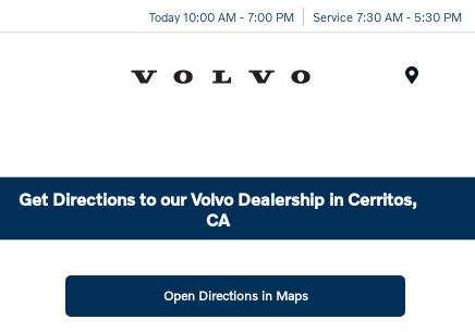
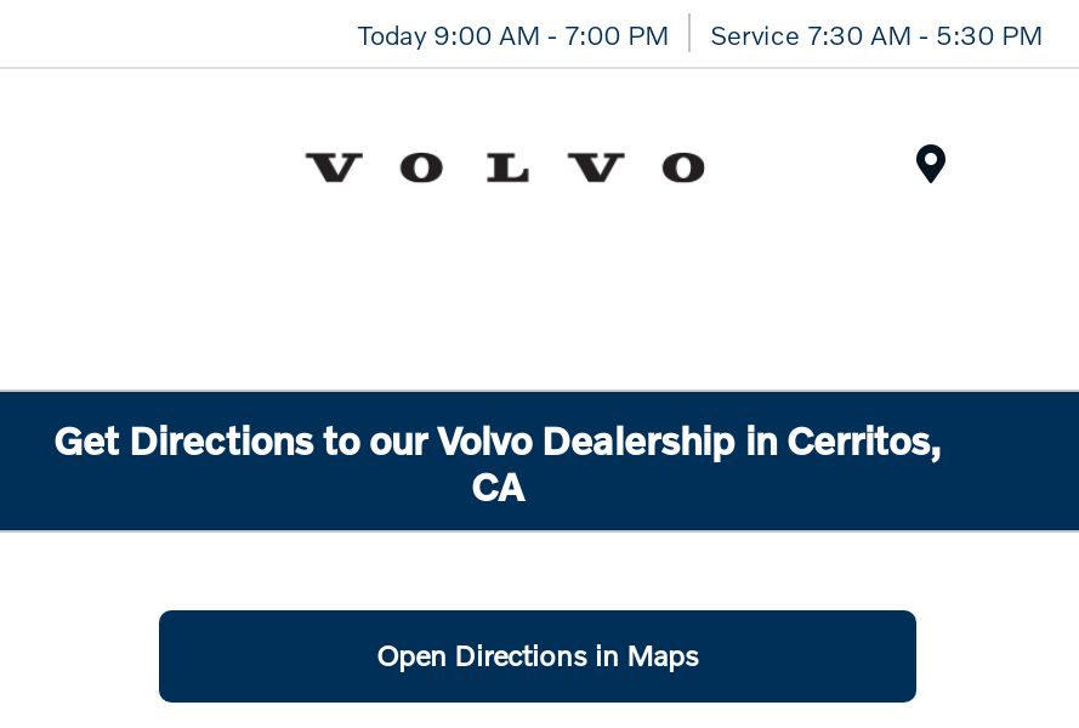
[149,8,462,23] Today 10:00 AM - 7:00 PM Service 7:30 AM - 5:30 PM -> [358,15,1043,49] Today 9:00 AM - 7:00 PM Service 7:30 AM - 5:30 PM

